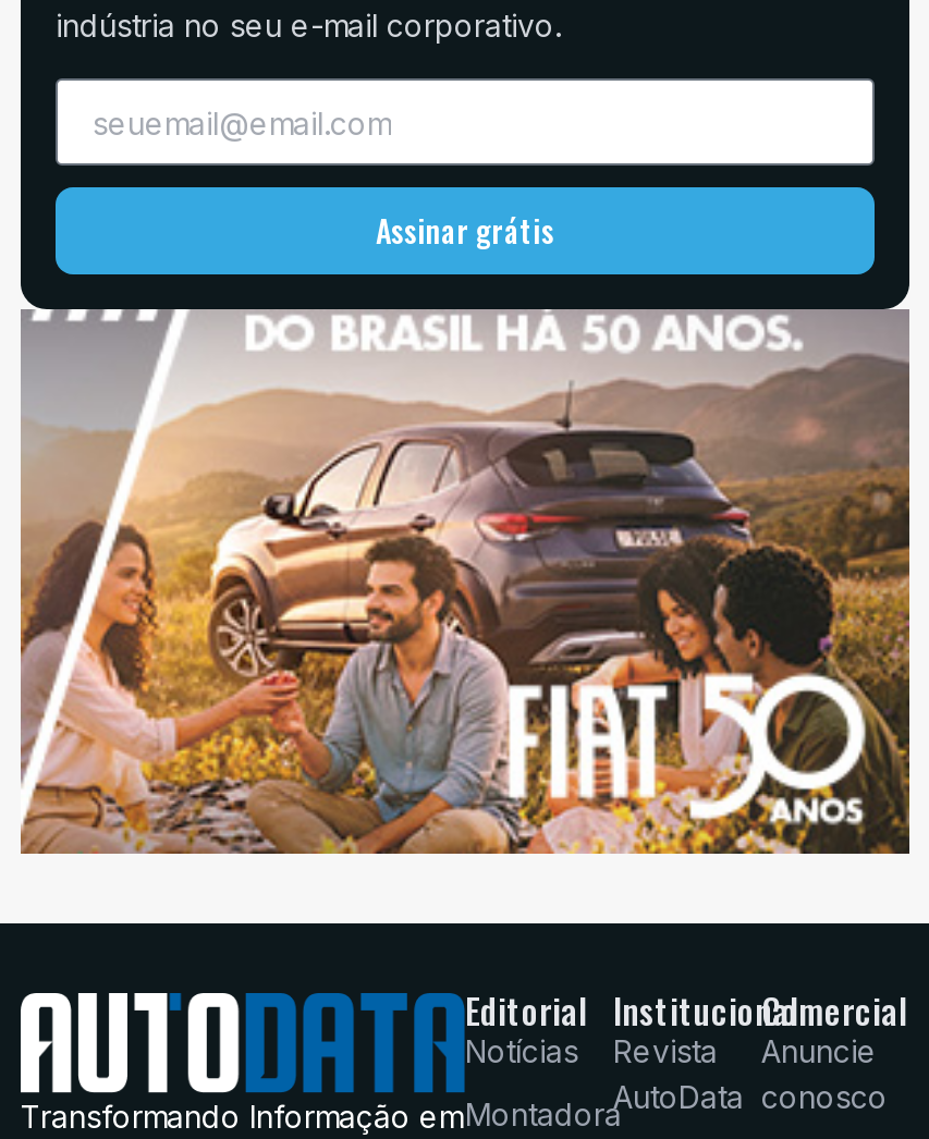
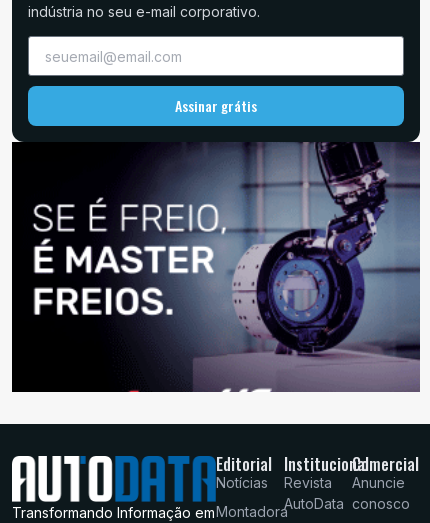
[19,307,912,856] [image] -> [11,142,421,393] [image]

